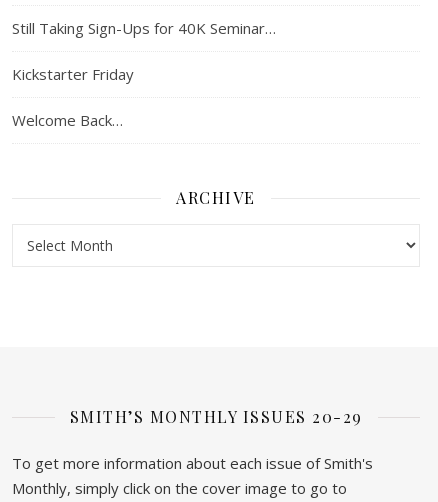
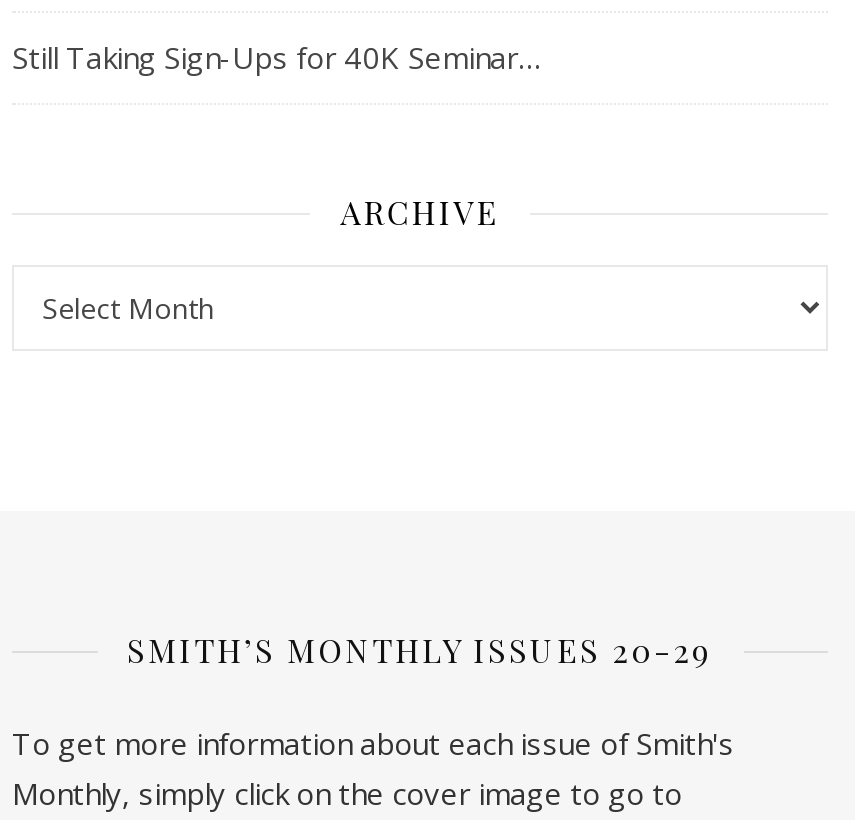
[12,64,134,130] Kickstarter Friday | Welcome Back… -> none

